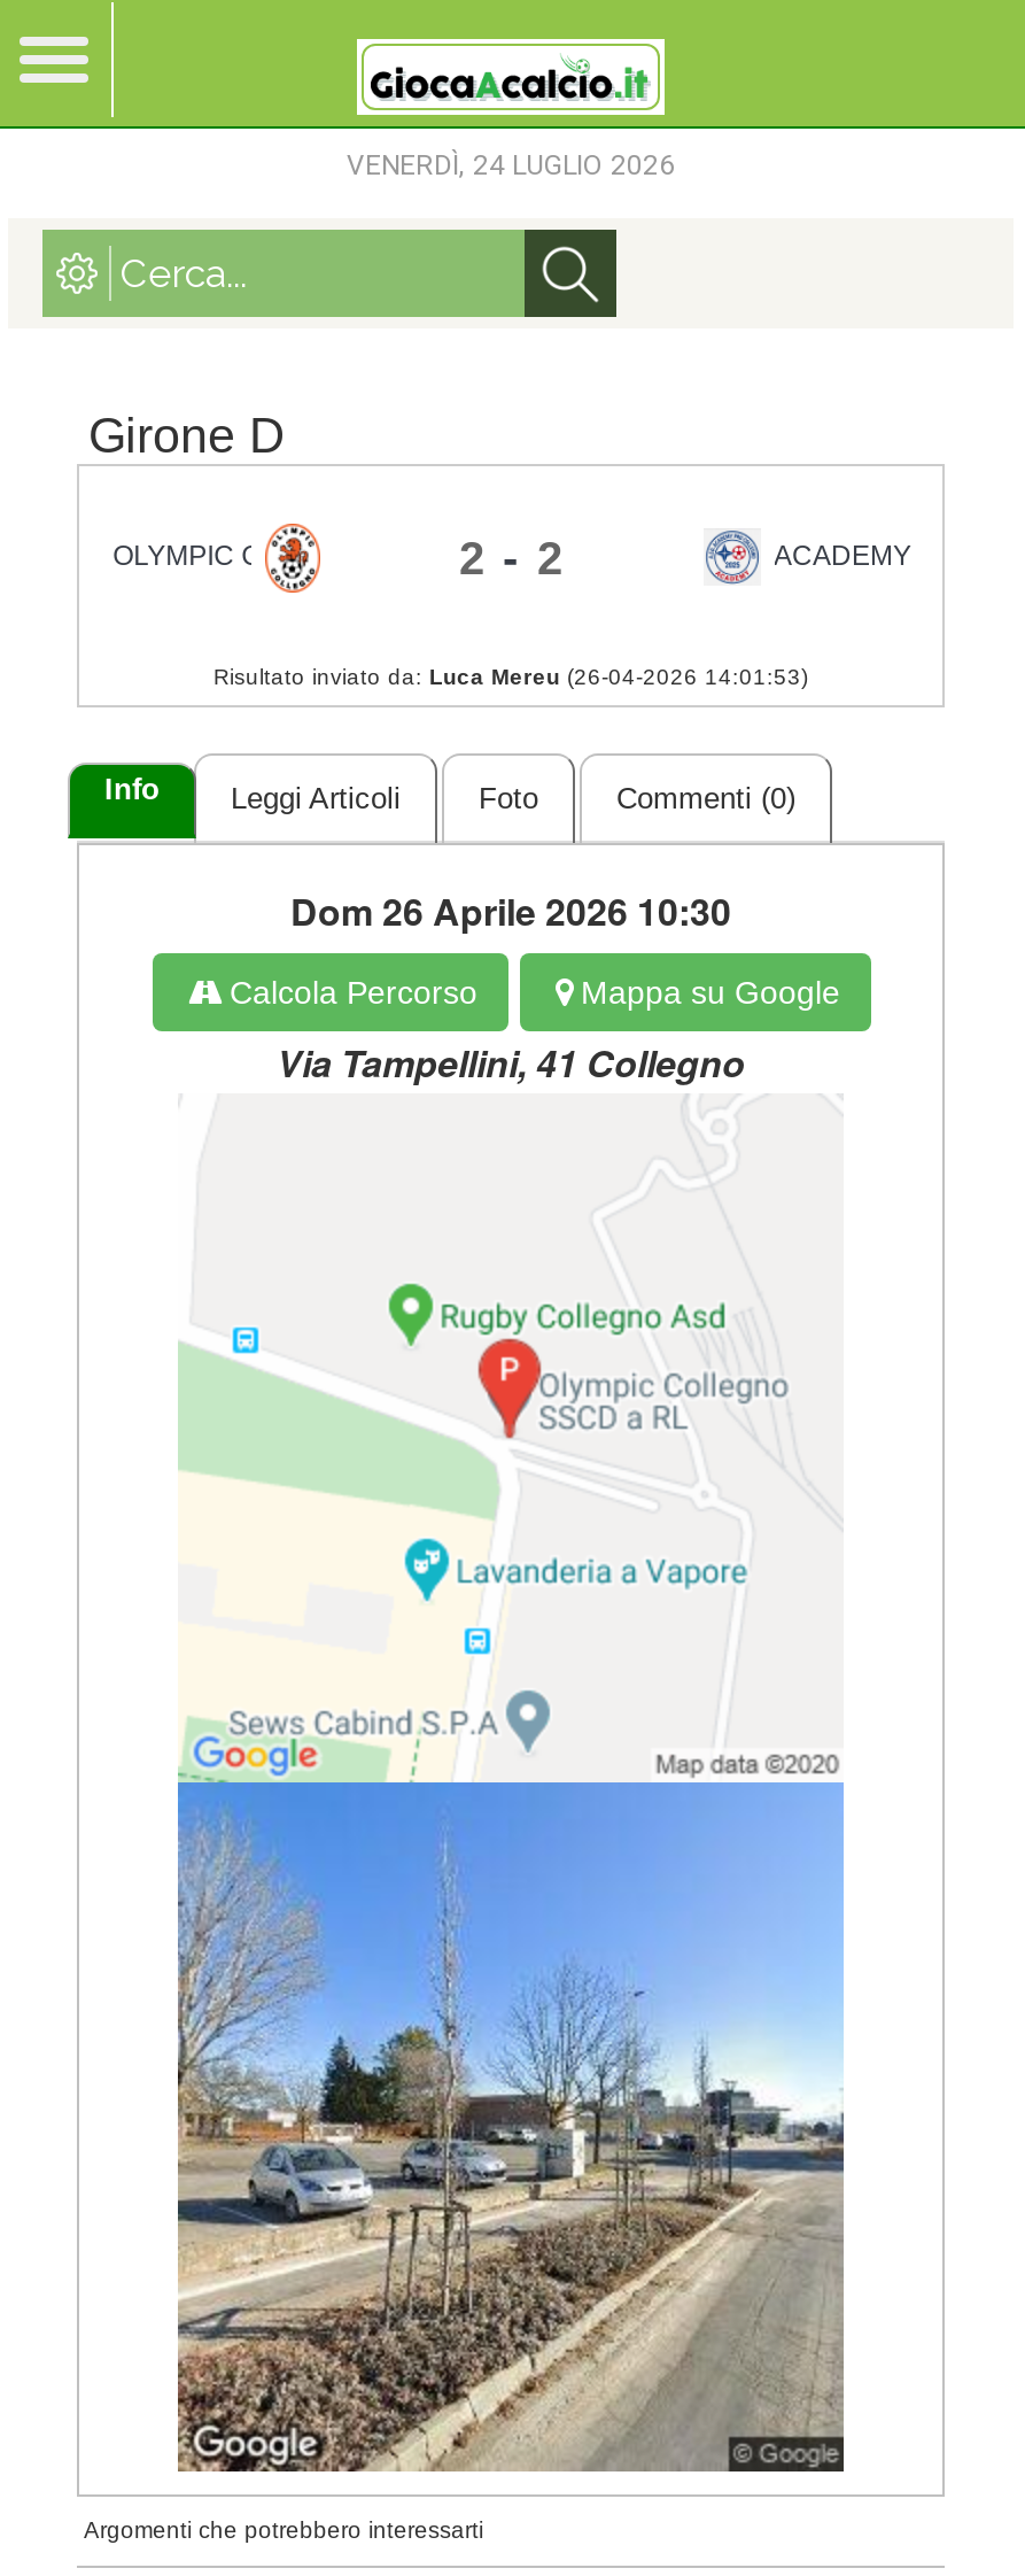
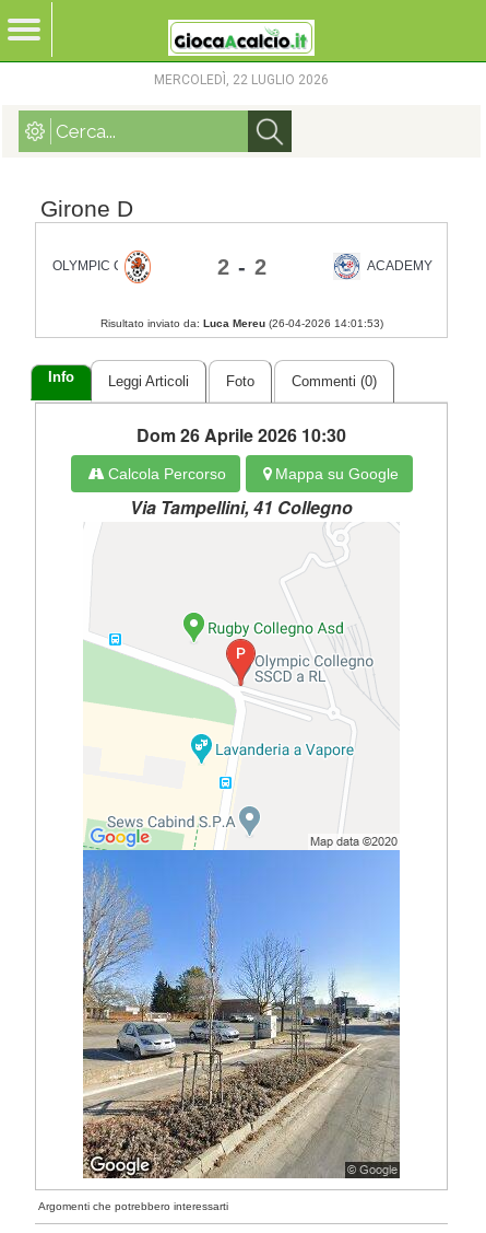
[347,149,675,181] VENERDÌ, 24 LUGLIO 2026 -> [154,72,329,88] MERCOLEDÌ, 22 LUGLIO 2026

